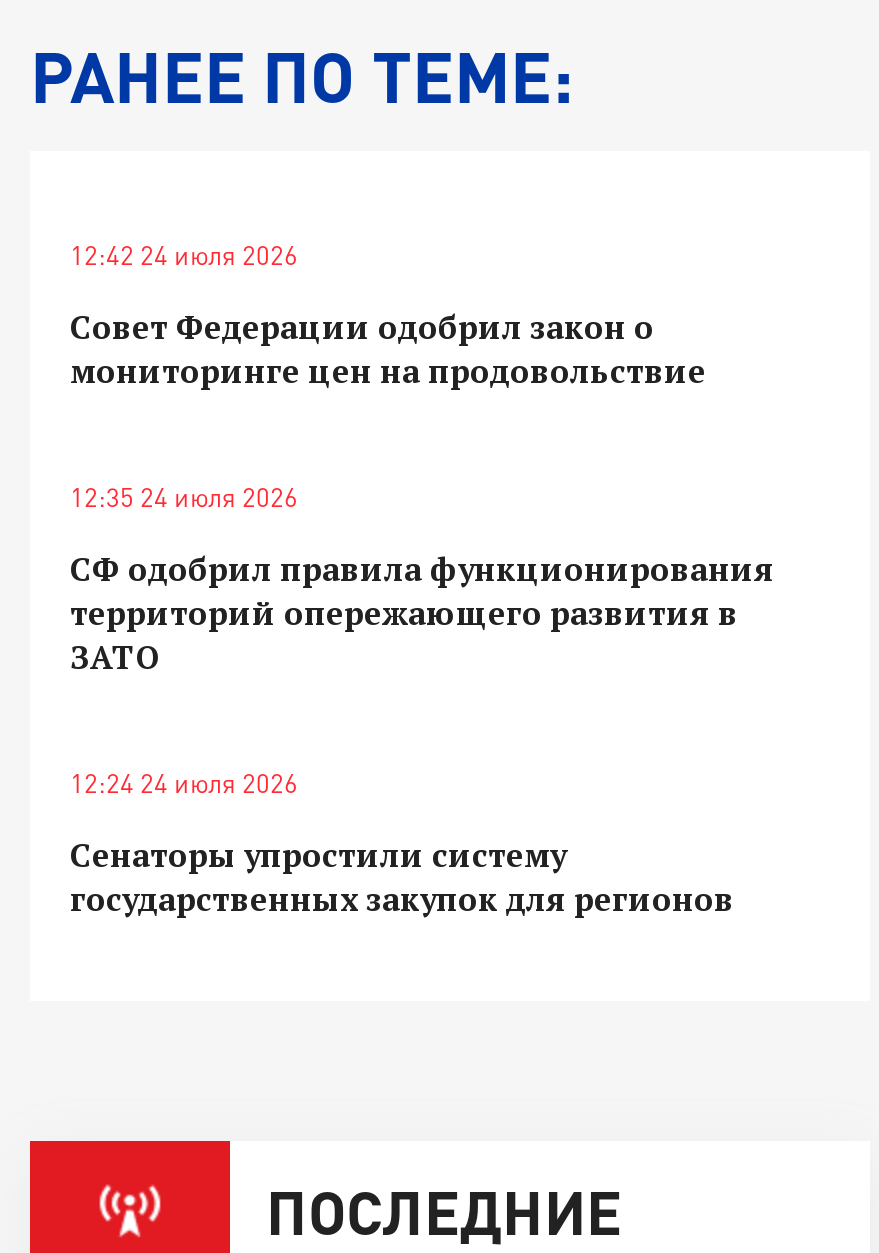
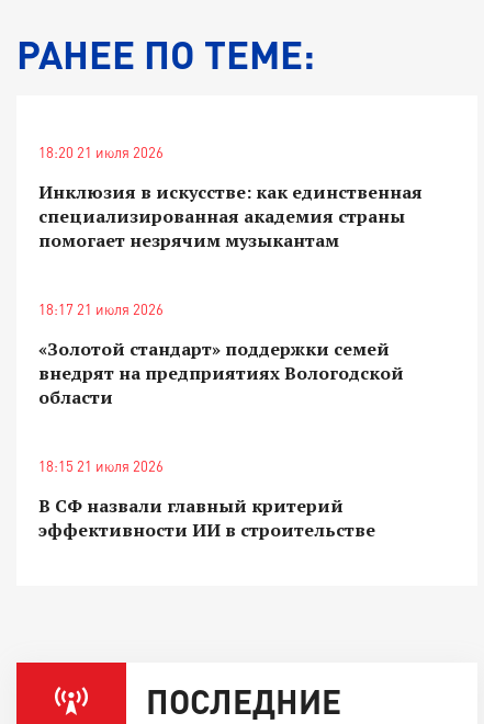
[70,239,298,271] 12:42 24 июля 2026 -> [38,144,164,161] 18:20 21 июля 2026
[70,305,706,393] Совет Федерации одобрил закон о | мониторинге цен на продовольствие -> [38,180,423,252] Инклюзия в искусстве: как единственная | специализированная академия страны | помогает незрячим музыкантам
[70,481,298,513] 12:35 24 июля 2026 -> [38,301,164,318] 18:17 21 июля 2026
[70,547,774,679] СФ одобрил правила функционирования | территорий опережающего развития в | ЗАТО -> [38,337,404,409] «Золотой стандарт» поддержки семей | внедрят на предприятиях Вологодской | области
[70,767,298,799] 12:24 24 июля 2026 -> [38,457,164,475] 18:15 21 июля 2026
[70,833,734,921] Сенаторы упростили систему | государственных закупок для регионов -> [38,494,375,542] В СФ назвали главный критерий | эффективности ИИ в строительстве

